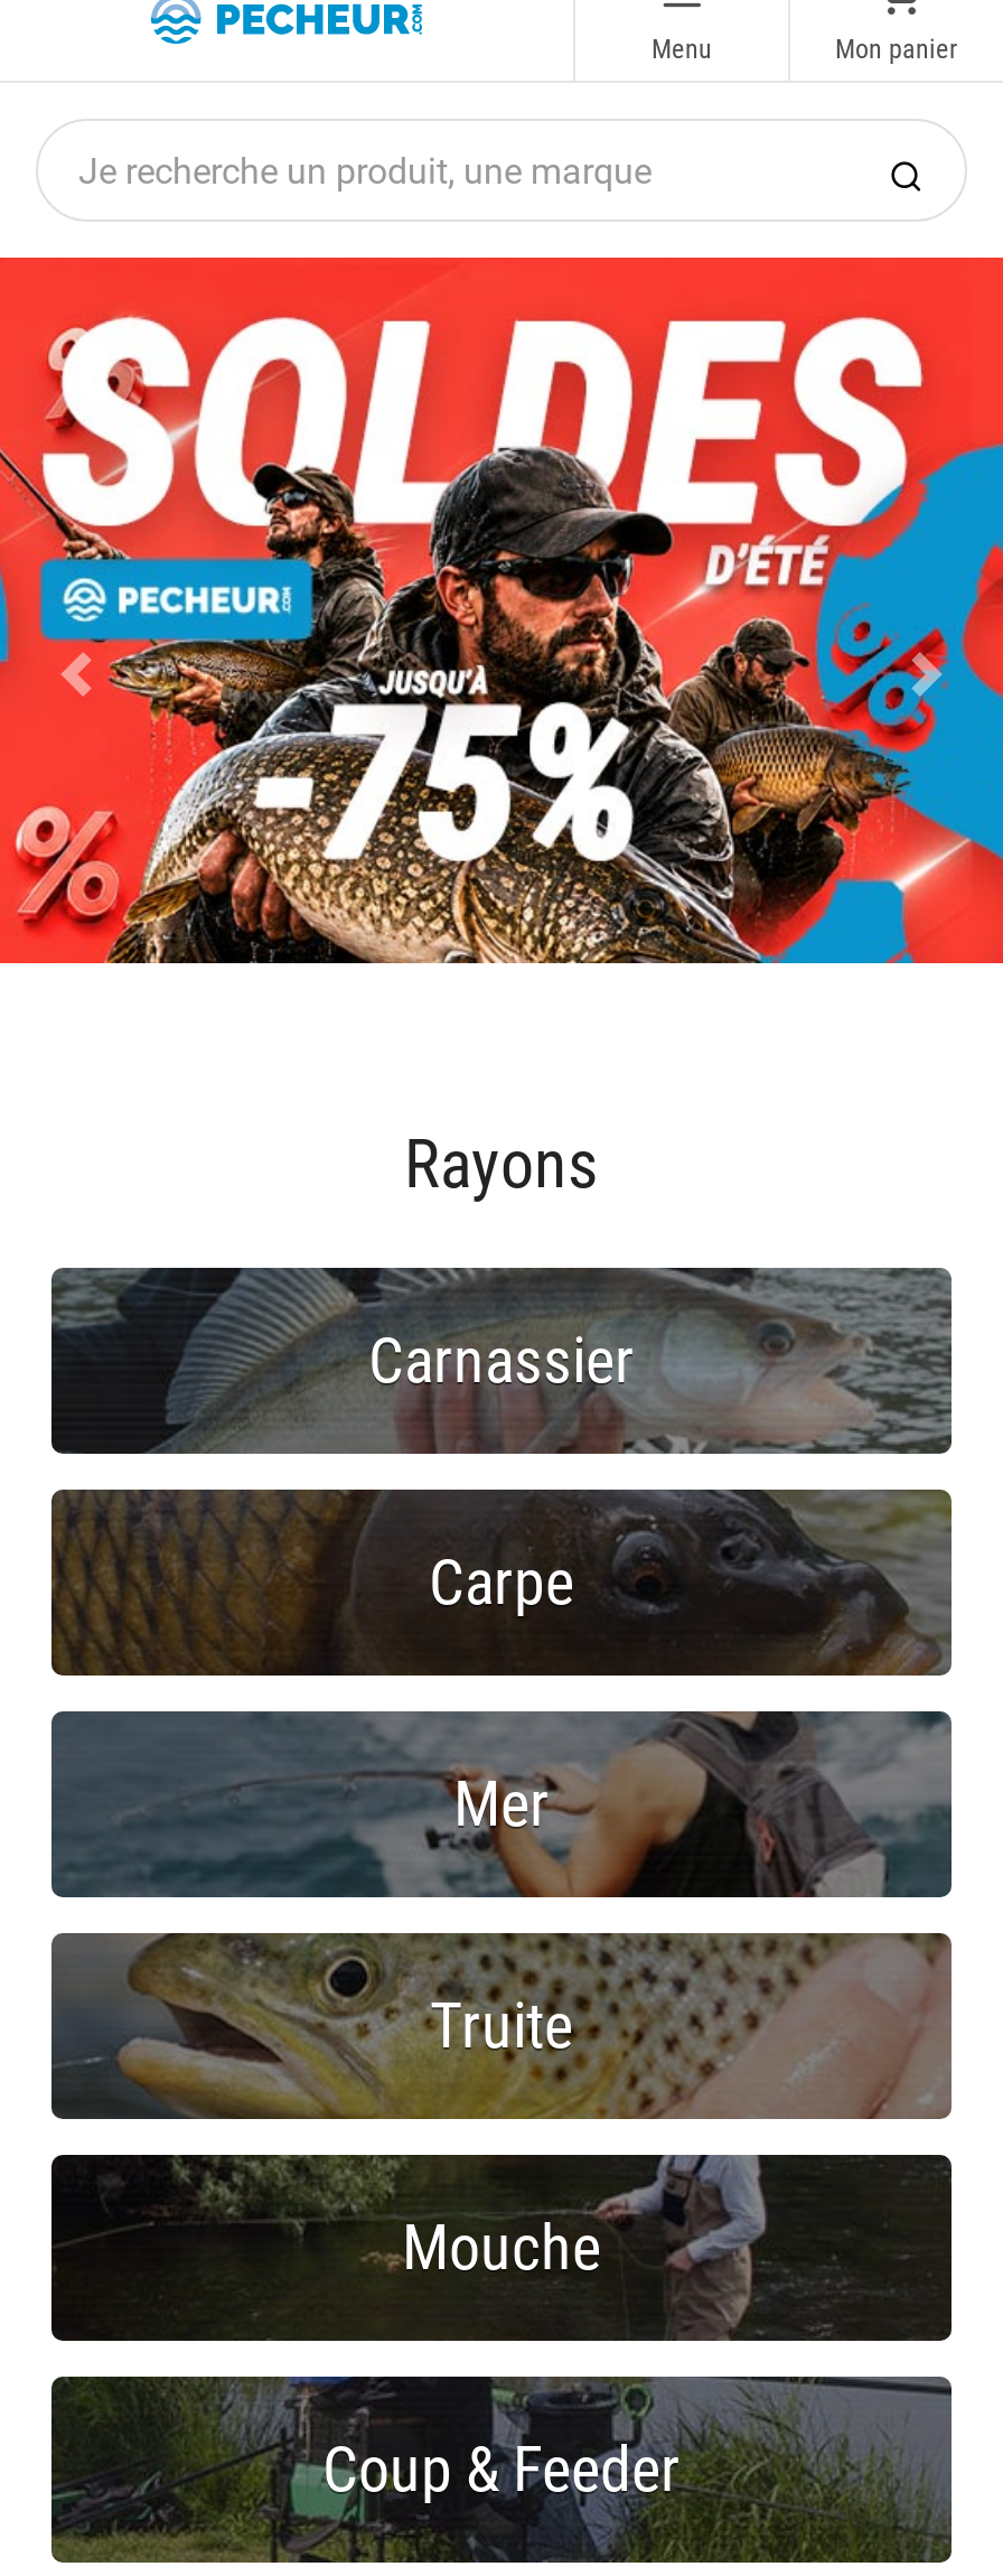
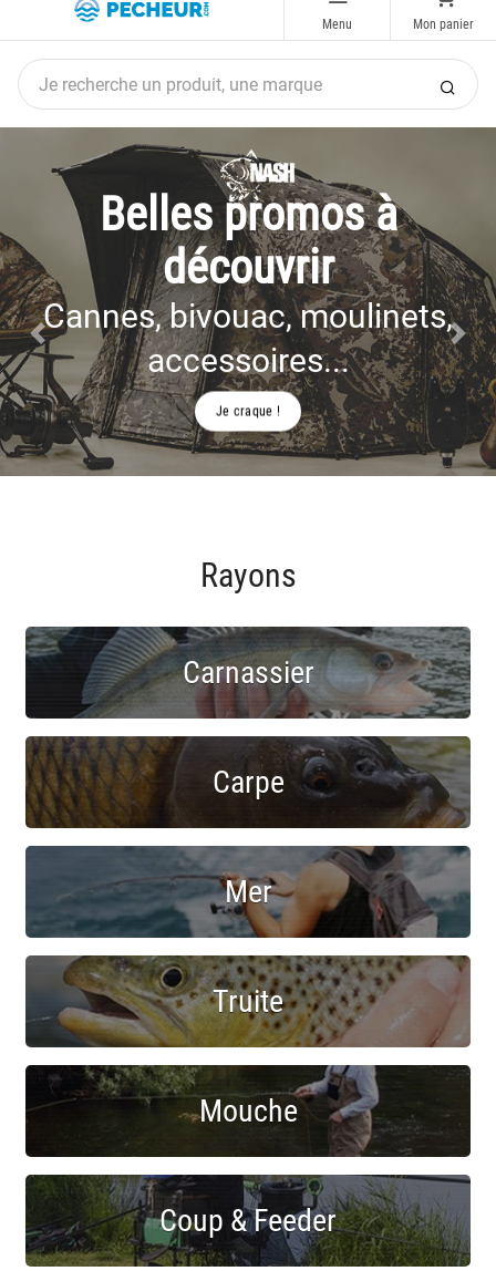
none -> [43,186,453,418] Belles promos à | découvrir | Cannes, bivouac, moulinets, | accessoires... | Je craque !
[7,255,996,965] [image] -> [3,126,493,477] [image]

